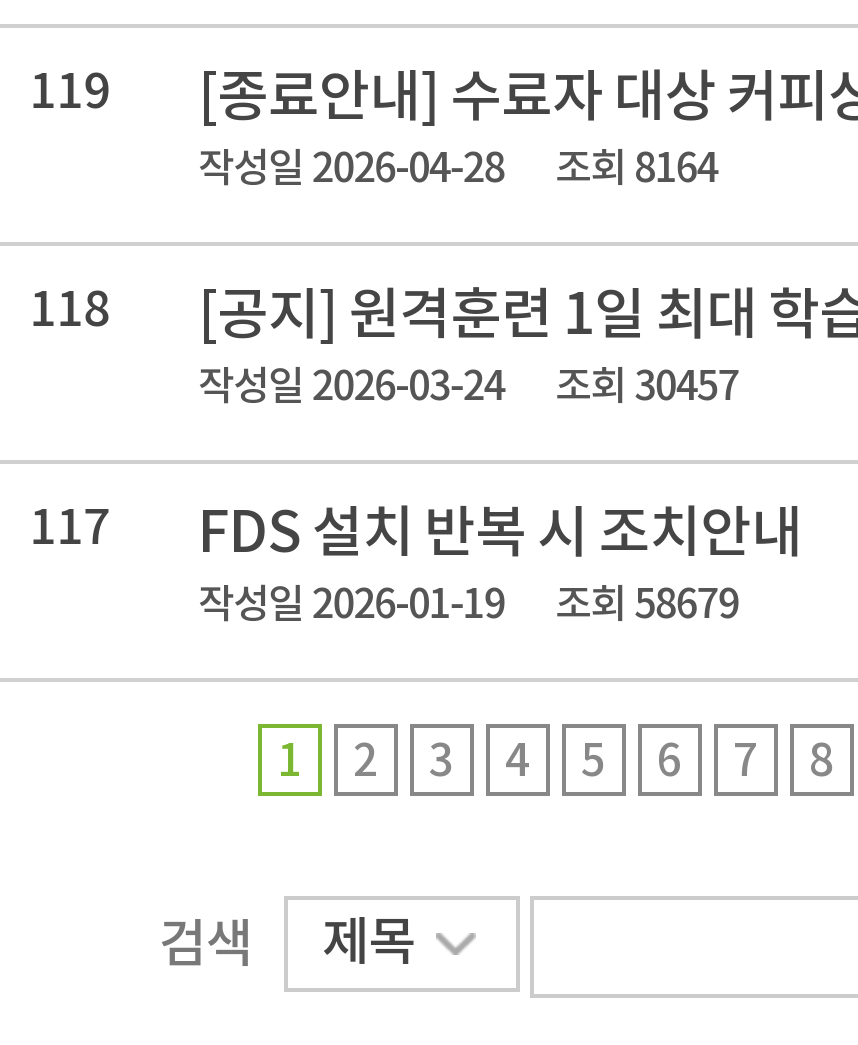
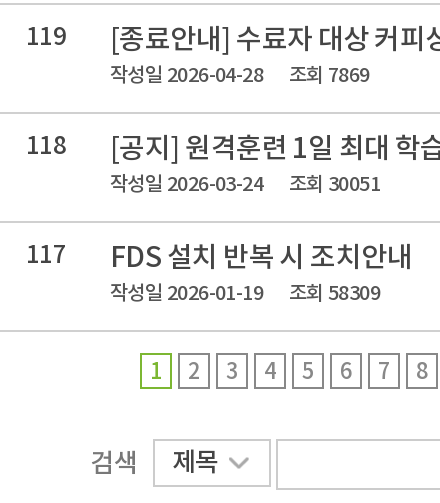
[198,142,717,194] 작성일 2026-04-28 조회 8164 -> [110,62,370,88] 작성일 2026-04-28 조회 7869
[198,360,738,412] 작성일 2026-03-24 조회 30457 -> [110,171,380,197] 작성일 2026-03-24 조회 30051
[198,578,738,630] 작성일 2026-01-19 조회 58679 -> [110,280,380,306] 작성일 2026-01-19 조회 58309

